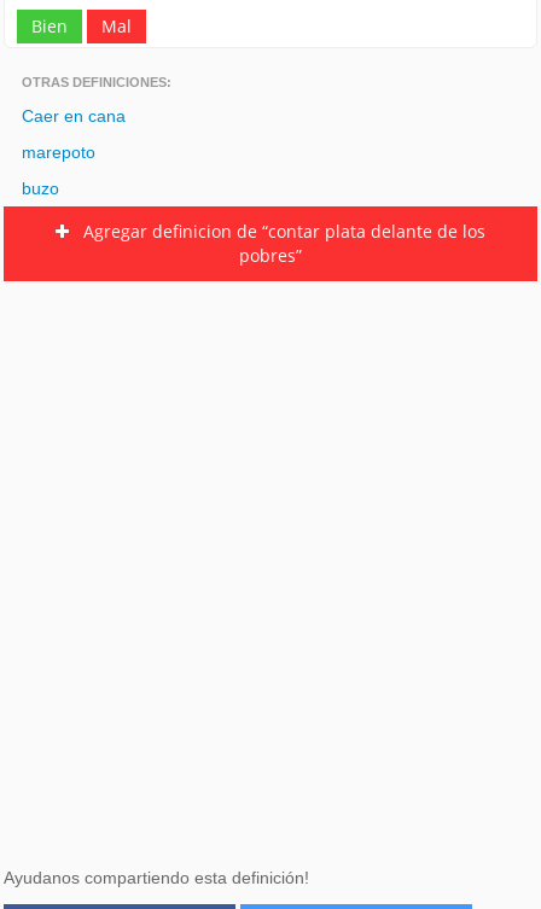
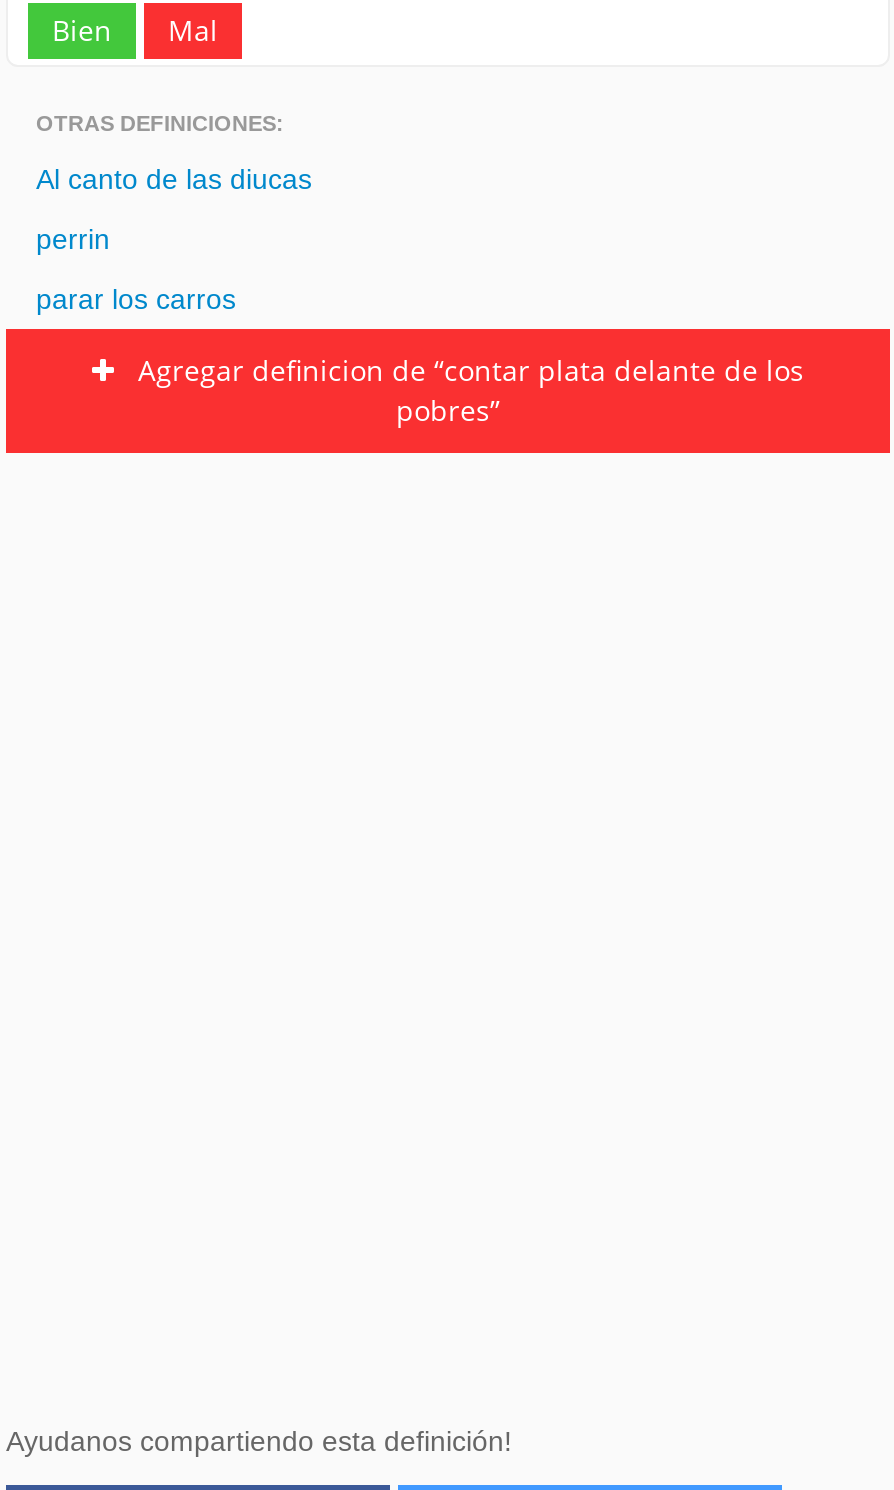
[22,106,126,126] Caer en cana -> [36,163,312,195] Al canto de las diucas
[22,142,95,162] marepoto -> [36,223,110,255] perrin
[22,179,59,198] buzo -> [36,283,236,315] parar los carros

